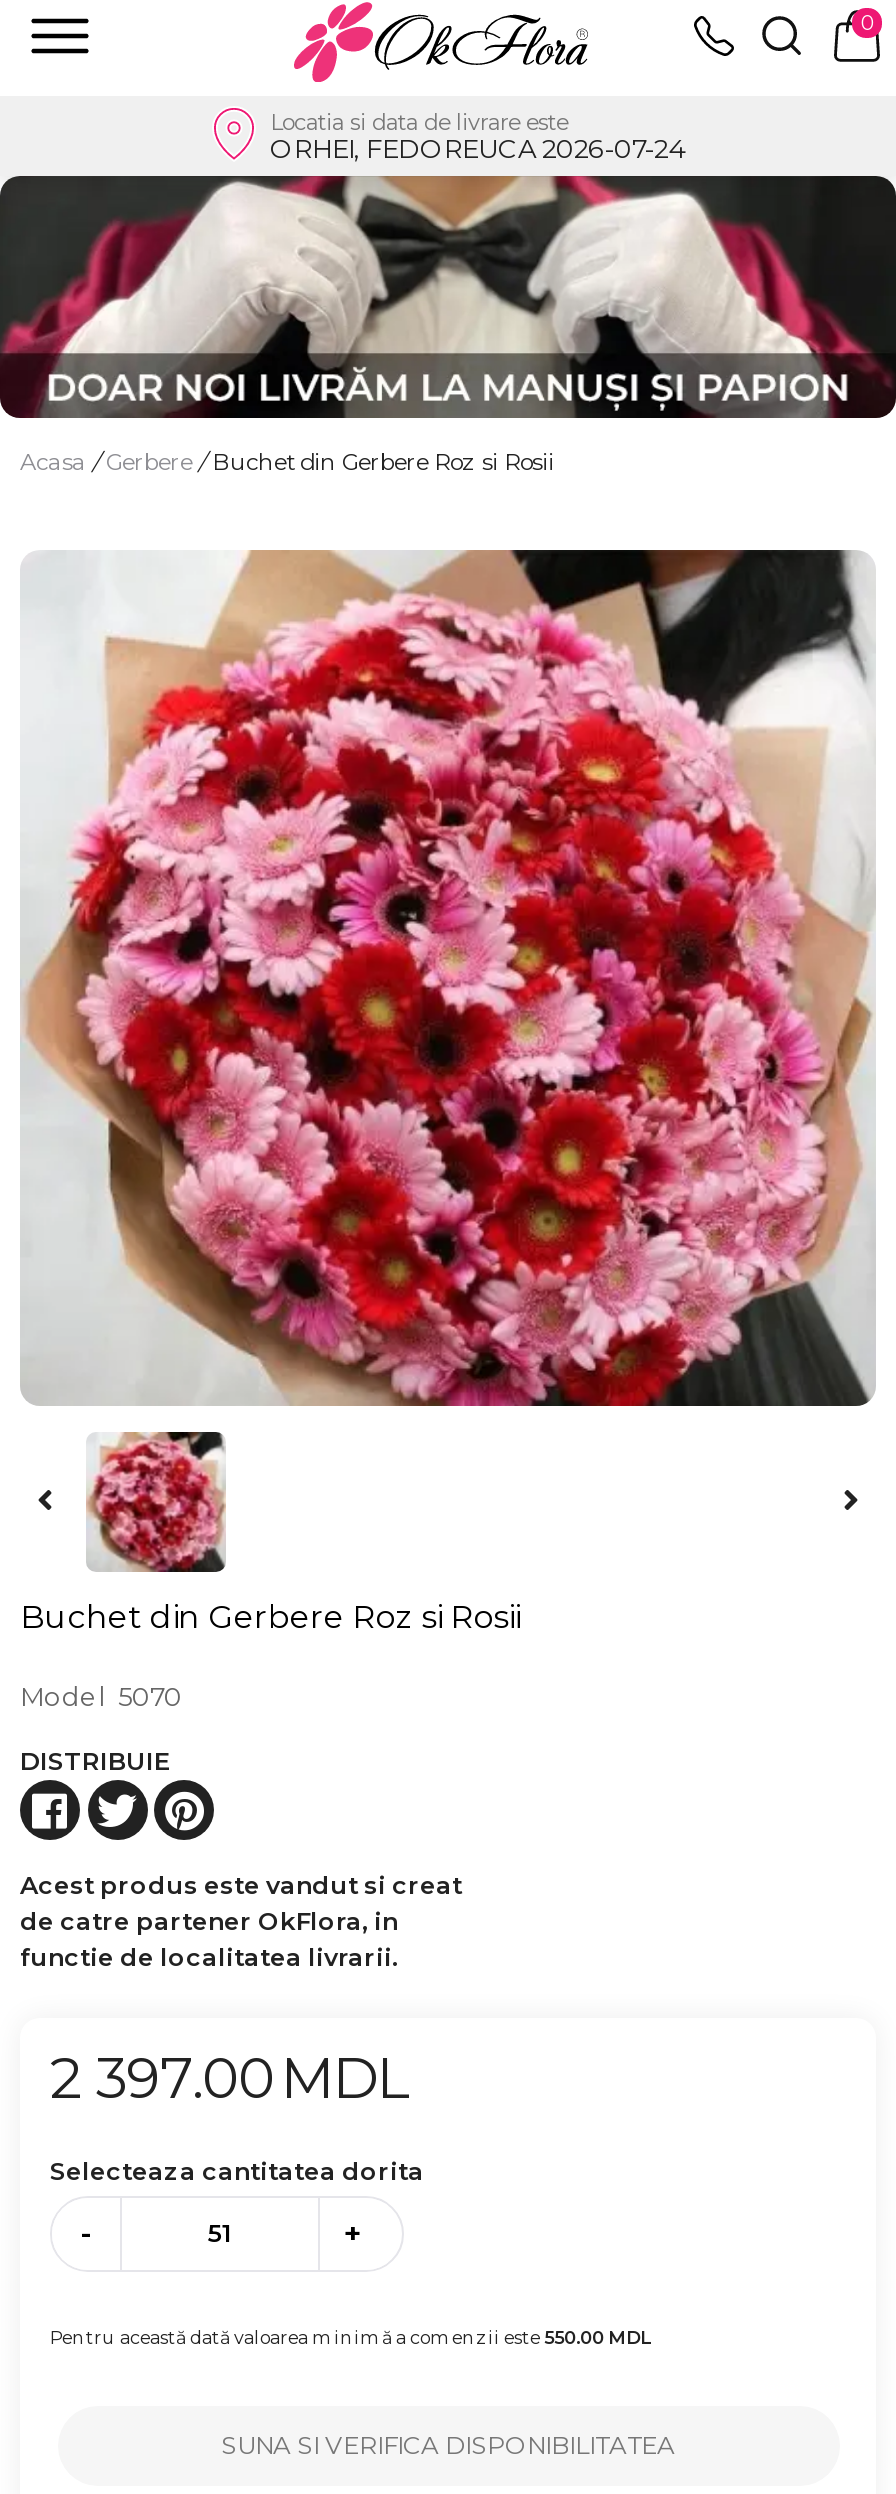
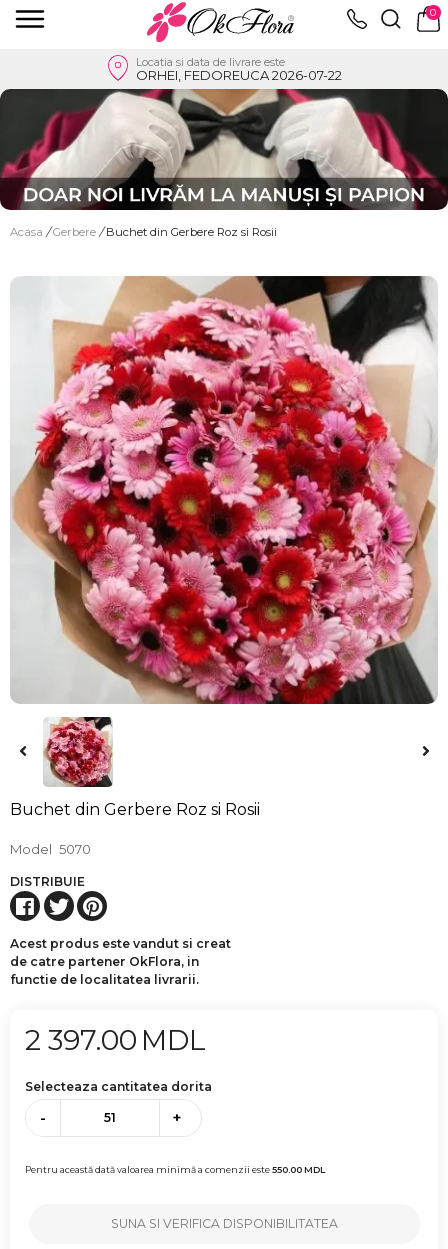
[270,131,684,163] ORHEI, FEDOREUCA 2026-07-24 -> [135,67,341,83] ORHEI, FEDOREUCA 2026-07-22

